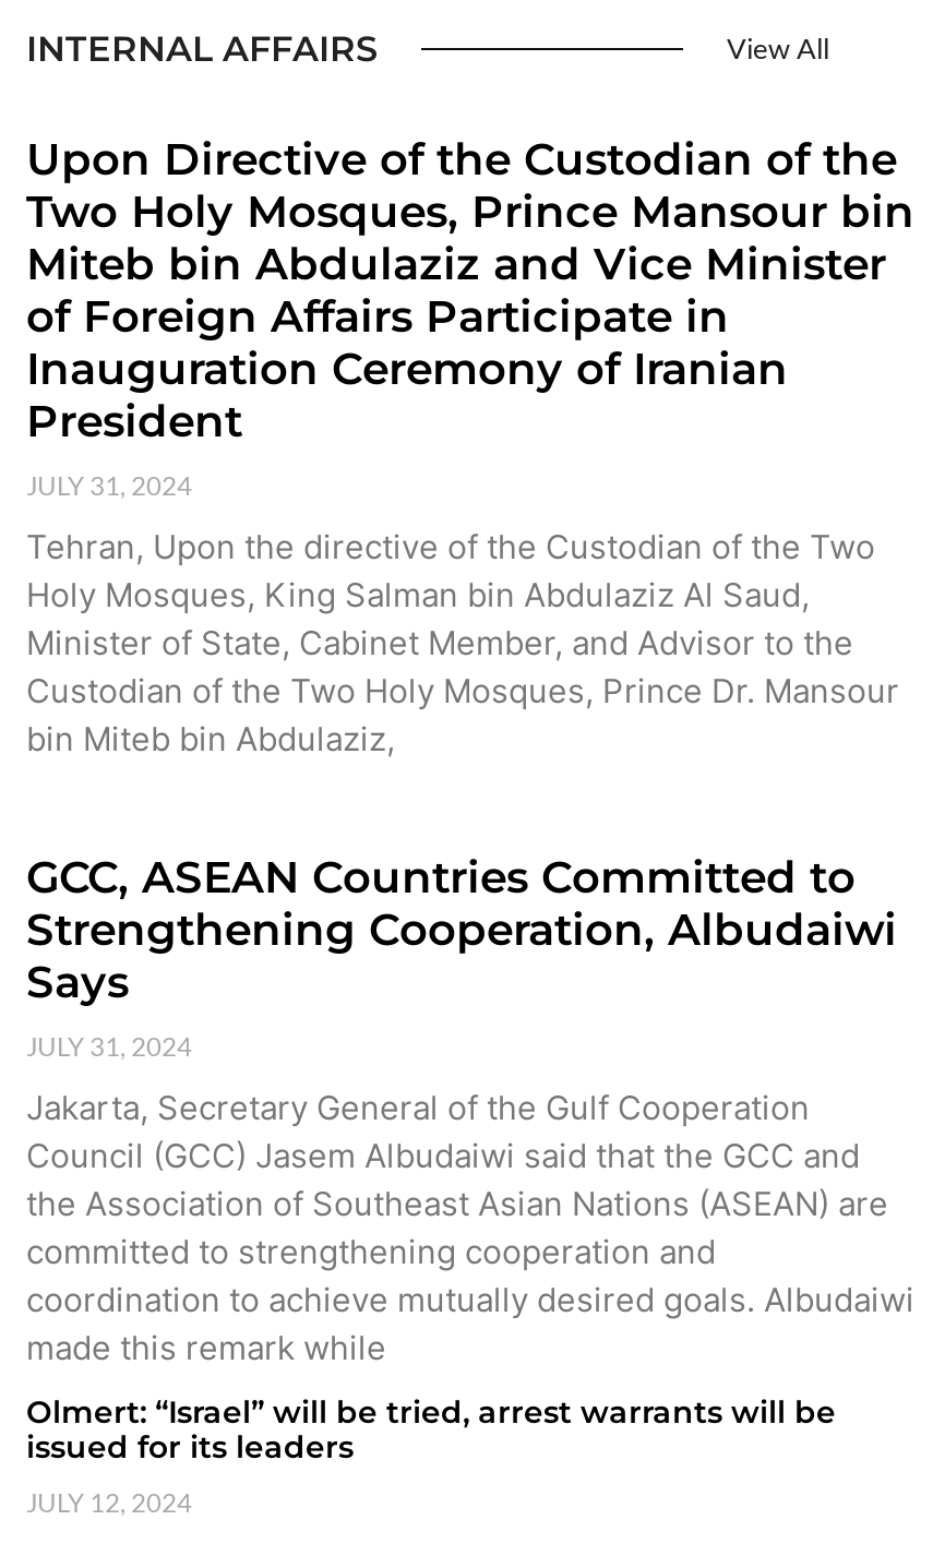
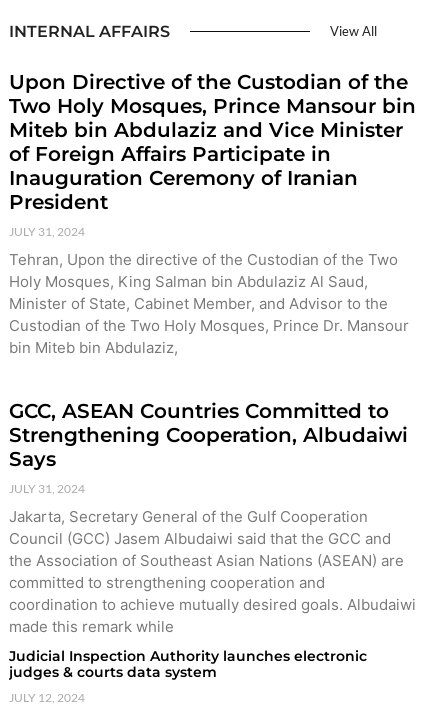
[26,1392,836,1466] Olmert: “Israel” will be tried, arrest warrants will be | issued for its leaders -> [9,647,367,681] Judicial Inspection Authority launches electronic | judges & courts data system

